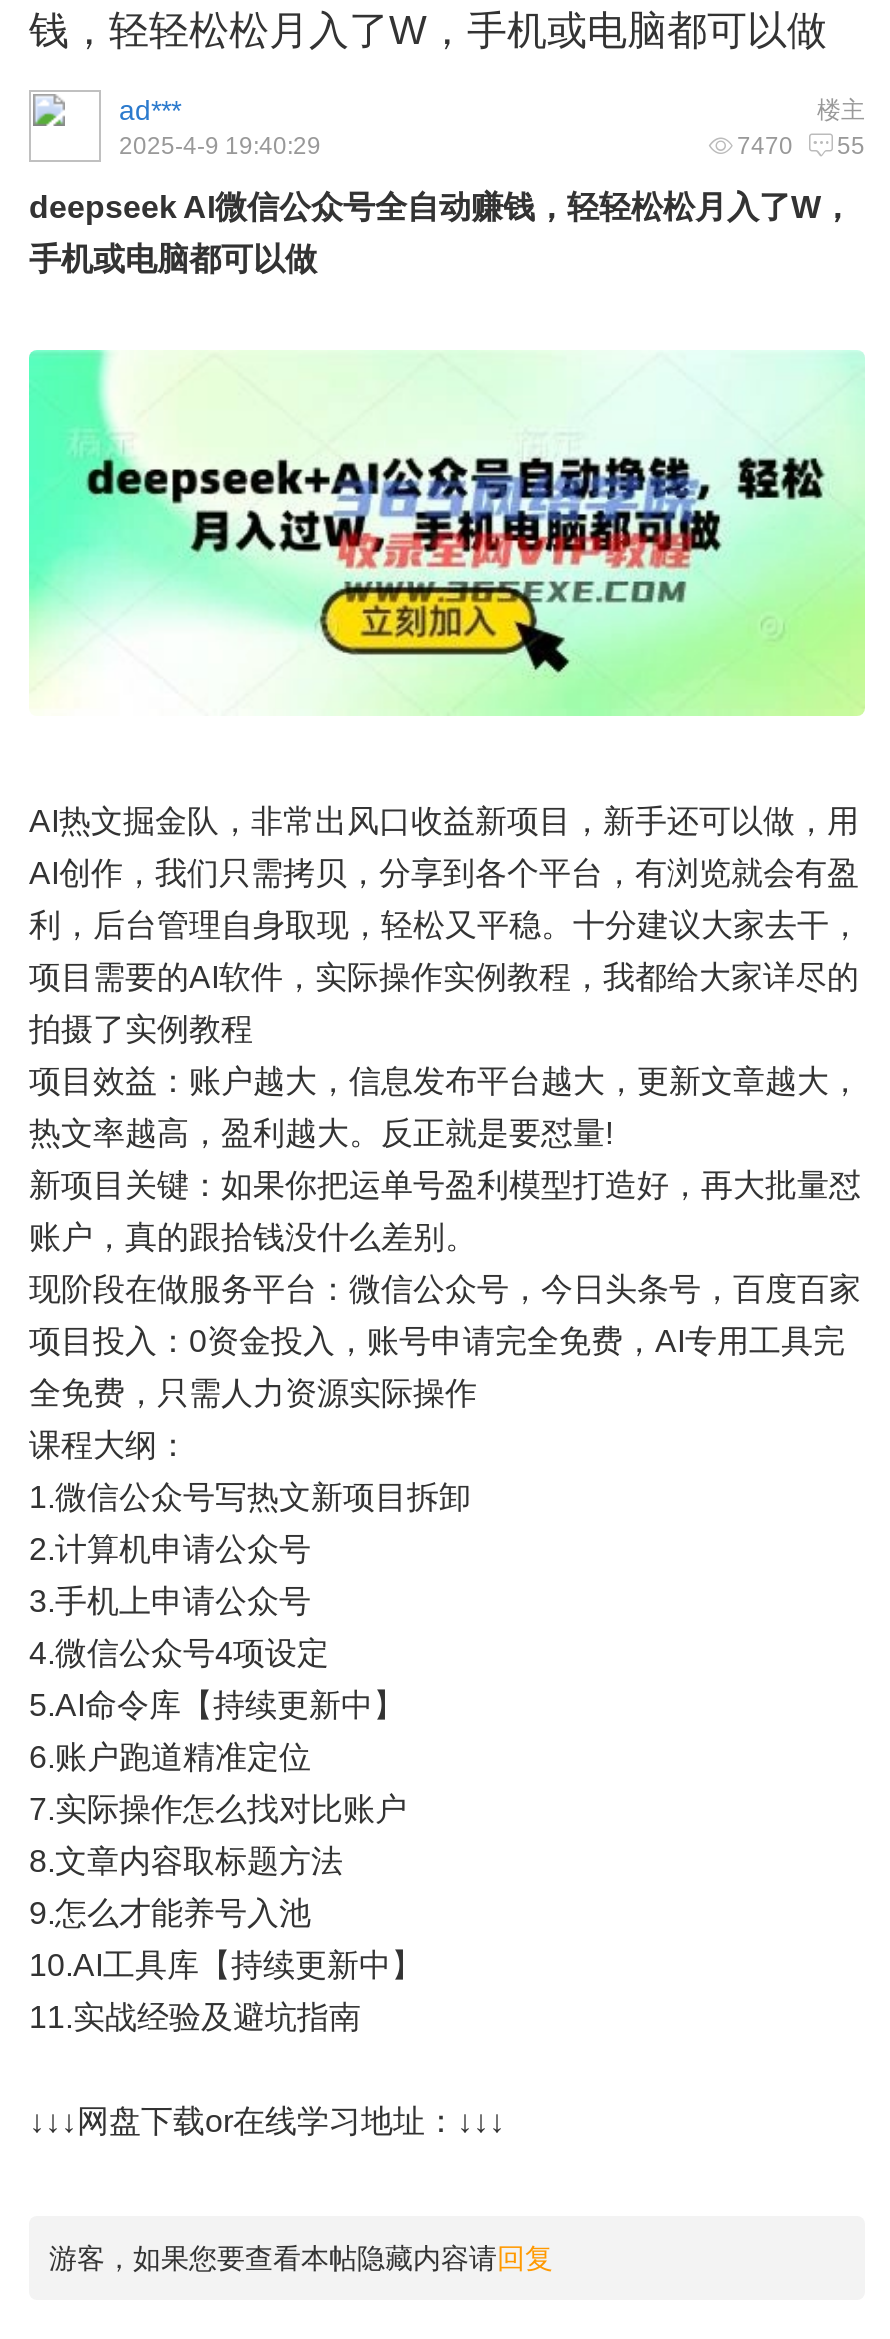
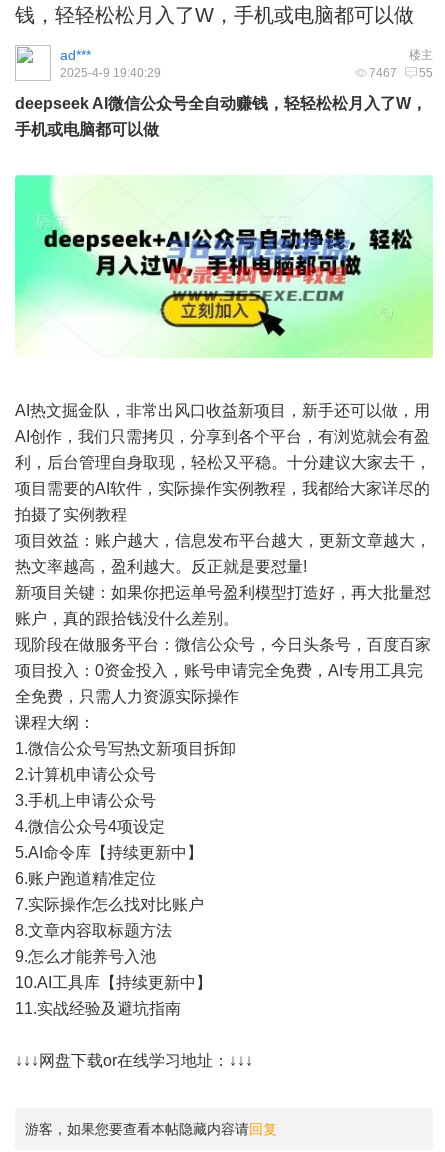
[737,132,865,160] 7470 55 -> [369,66,433,80] 7467 55

